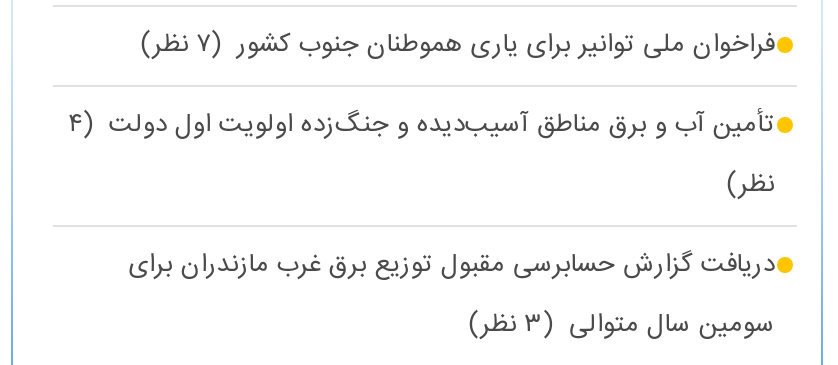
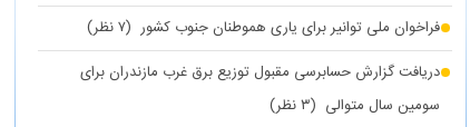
[69,102,775,206] تأمین آب و برق مناطق آسیب‌دیده و جنگ‌زده اولویت اول دولت (۴ | نظر) -> none

